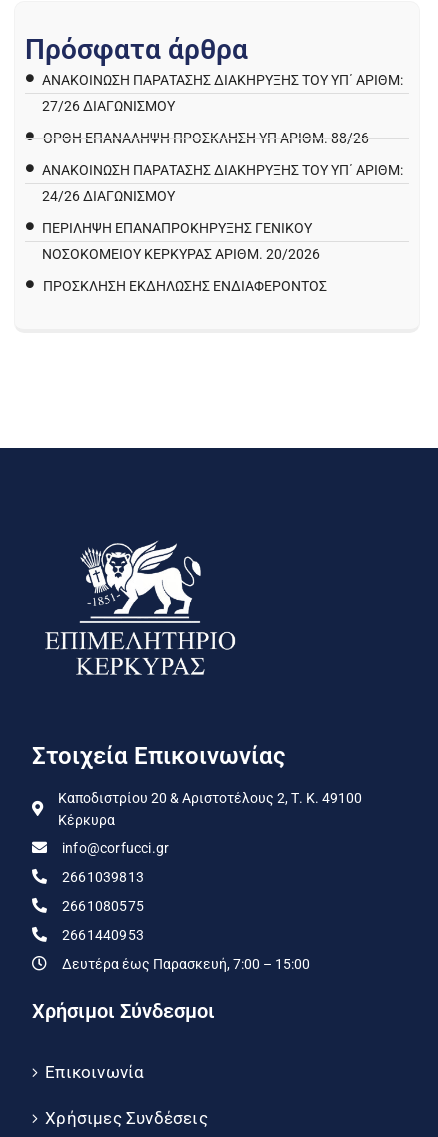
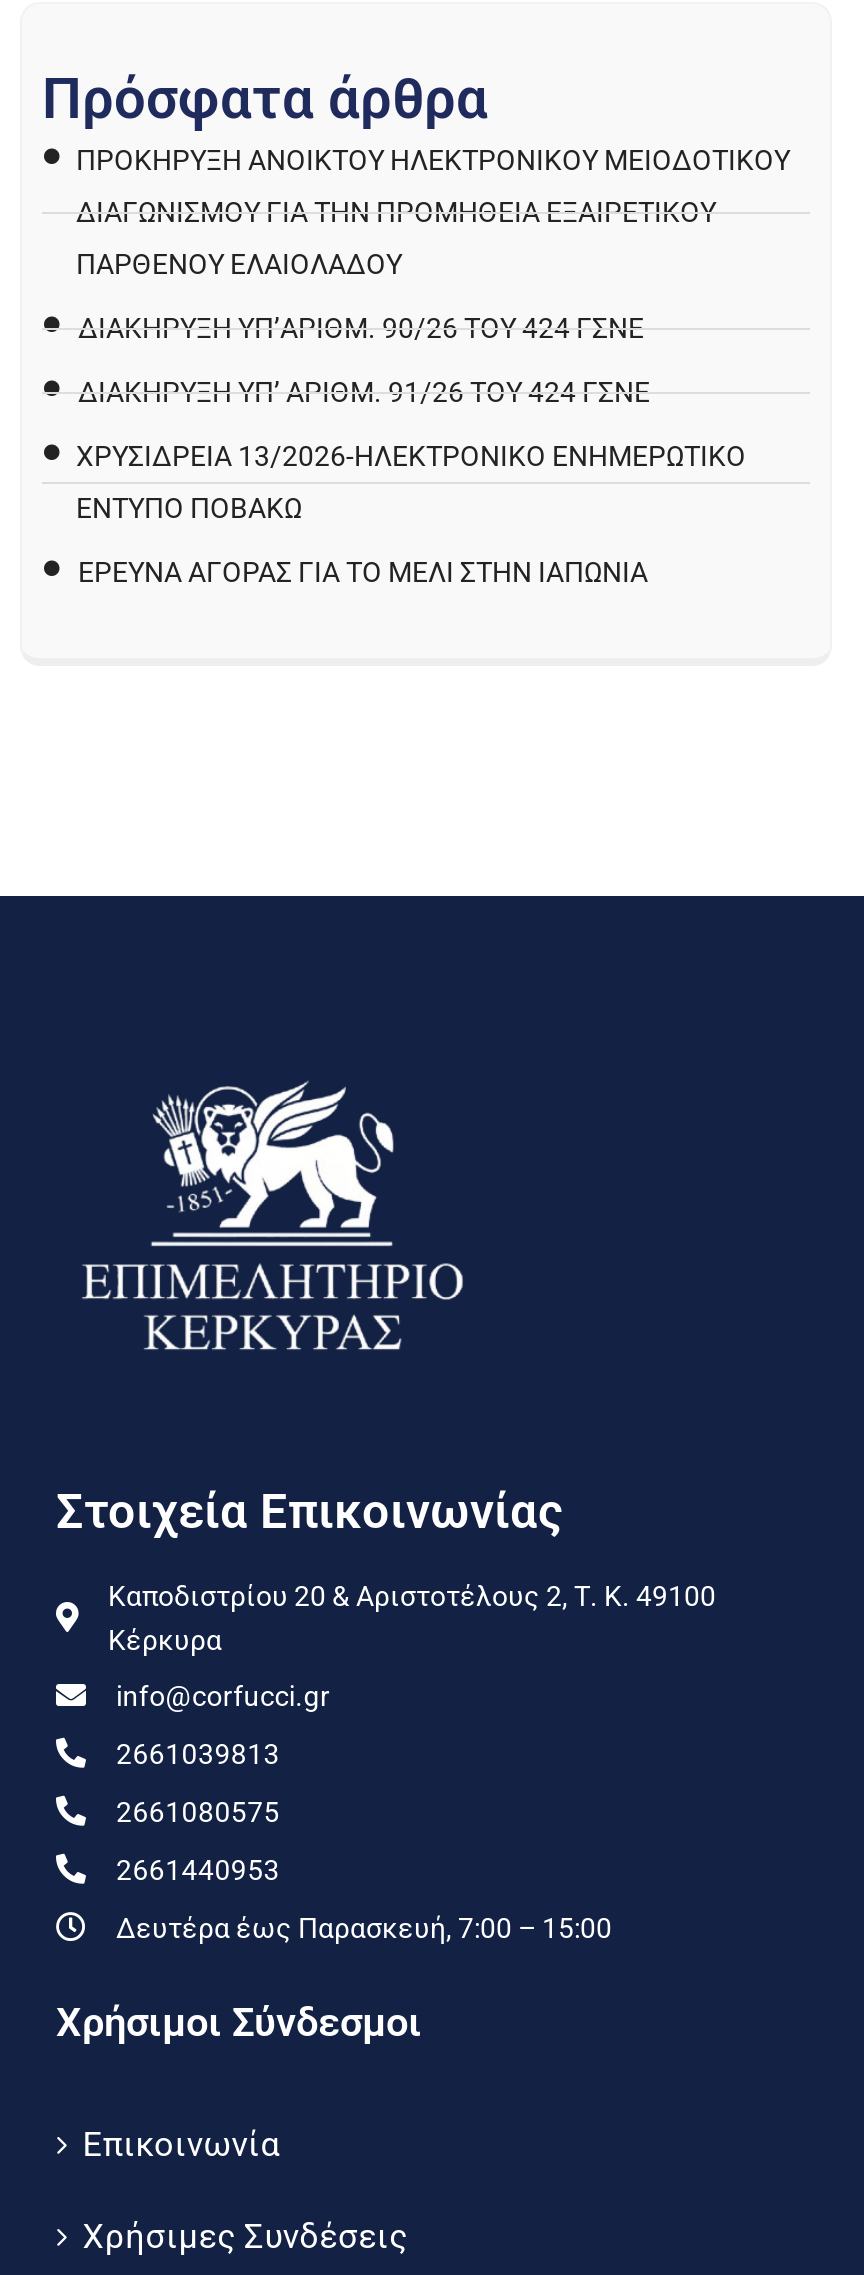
[42,72,403,88] ΑΝΑΚΟΊΝΩΣΗ ΠΑΡΑΤΑΣΗΣ ΔΙΑΚΉΡΥΞΗΣ ΤΟΥ ΥΠ΄ ΑΡΙΘΜ: -> [76,144,790,176] ΠΡΟΚΉΡΥΞΗ ΑΝΟΙΚΤΟΎ ΗΛΕΚΤΡΟΝΙΚΟΎ ΜΕΙΟΔΟΤΙΚΟΎ
[42,98,175,114] 27/26 ΔΙΑΓΩΝΙΣΜΟΎ -> [76,196,716,228] ΔΙΑΓΩΝΙΣΜΟΎ ΓΙΑ ΤΗΝ ΠΡΟΜΉΘΕΙΑ ΕΞΑΙΡΕΤΙΚΟΎ
[43,130,369,146] ΟΡΘΗ ΕΠΑΝΑΛΗΨΗ ΠΡΟΣΚΛΗΣΗ ΥΠ ΑΡΙΘΜ. 88/26 -> [76,248,402,280] ΠΑΡΘΈΝΟΥ ΕΛΑΙΌΛΑΔΟΥ
[42,162,403,178] ΑΝΑΚΟΊΝΩΣΗ ΠΑΡΑΤΑΣΗΣ ΔΙΑΚΉΡΥΞΗΣ ΤΟΥ ΥΠ΄ ΑΡΙΘΜ: -> [78,312,644,344] ΔΙΑΚΉΡΥΞΗ ΥΠ’ΑΡΊΘΜ. 90/26 ΤΟΥ 424 ΓΣΝΕ
[42,188,175,204] 24/26 ΔΙΑΓΩΝΙΣΜΟΎ -> [78,376,650,408] ΔΙΑΚΉΡΥΞΗ ΥΠ’ ΑΡΊΘΜ. 91/26 ΤΟΥ 424 ΓΣΝΕ
[42,220,312,236] ΠΕΡΙΛΗΨΗ ΕΠΑΝΑΠΡΟΚΗΡΥΞΗΣ ΓΕΝΙΚΟΥ -> [76,440,746,472] ΧΡΥΣΙΔΡΕΙΑ 13/2026-ΗΛΕΚΤΡΟΝΙΚΟ ΕΝΗΜΕΡΩΤΙΚΟ
[42,246,320,262] ΝΟΣΟΚΟΜΕΙΟΥ ΚΕΡΚΥΡΑΣ ΑΡΙΘΜ. 20/2026 -> [76,492,302,524] ΕΝΤΥΠΟ ΠΟΒΑΚΩ
[43,278,327,294] ΠΡΌΣΚΛΗΣΗ ΕΚΔΉΛΩΣΗΣ ΕΝΔΙΑΦΈΡΟΝΤΟΣ -> [78,556,648,588] ΈΡΕΥΝΑ ΑΓΟΡΆΣ ΓΙΑ ΤΟ ΜΈΛΙ ΣΤΗΝ ΙΑΠΩΝΊΑ

